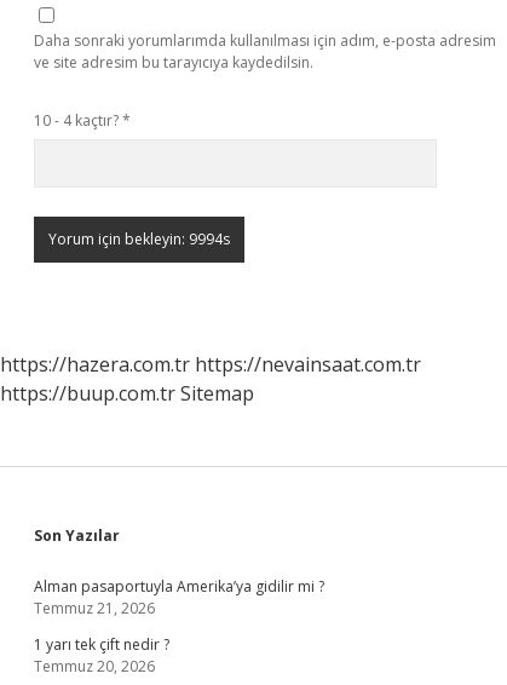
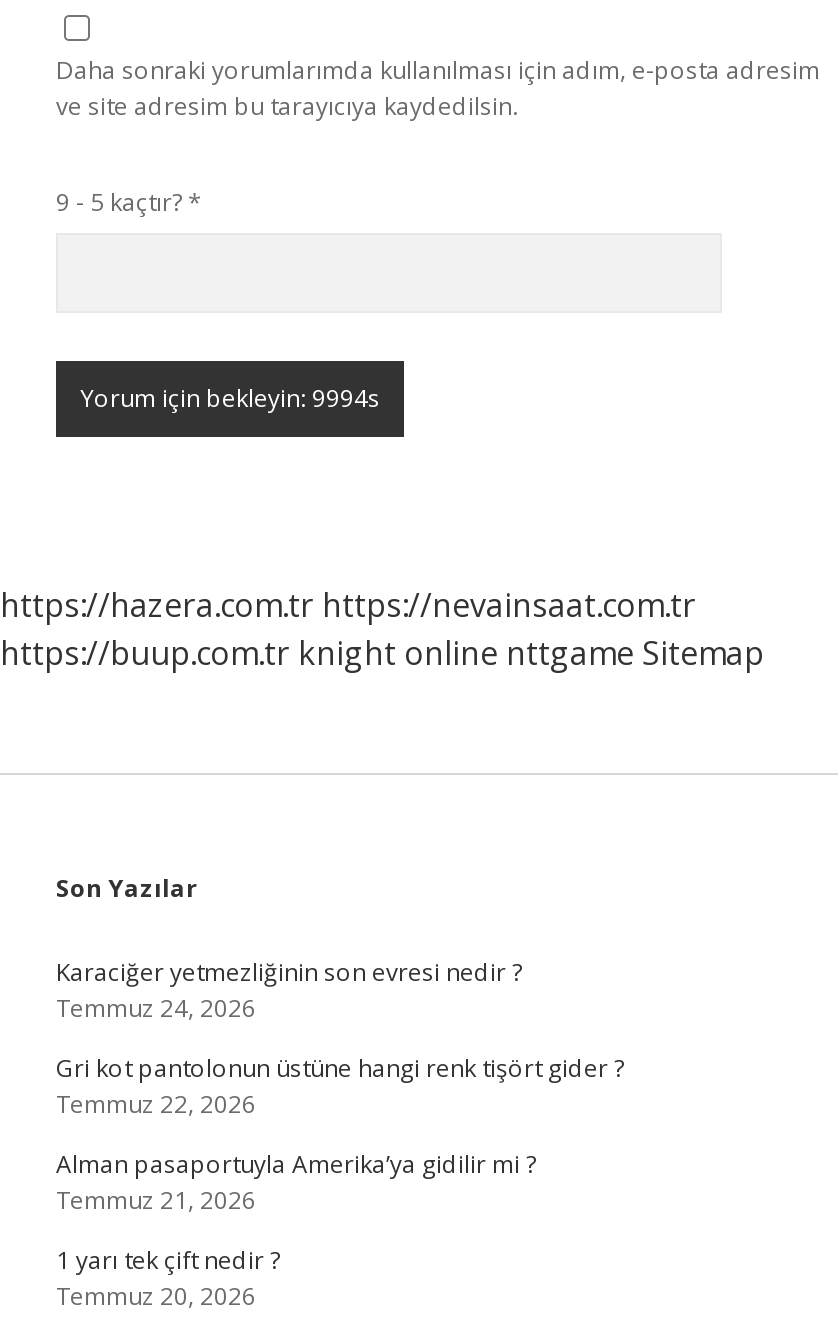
[34,110,131,131] 10 - 4 kaçtır? * -> [56,185,202,219] 9 - 5 kaçtır? *
[0,380,254,407] https://buup.com.tr Sitemap -> [0,631,764,675] https://buup.com.tr knight online nttgame Sitemap
none -> [56,955,624,1121] Karaciğer yetmezliğinin son evresi nedir ? | Temmuz 24, 2026 | Gri kot pantolonun üstüne hangi renk tişört gider ? | Temmuz 22, 2026

